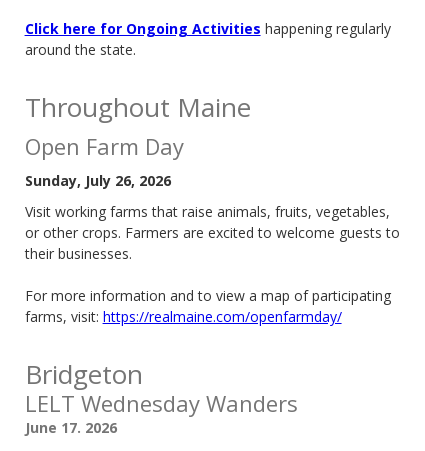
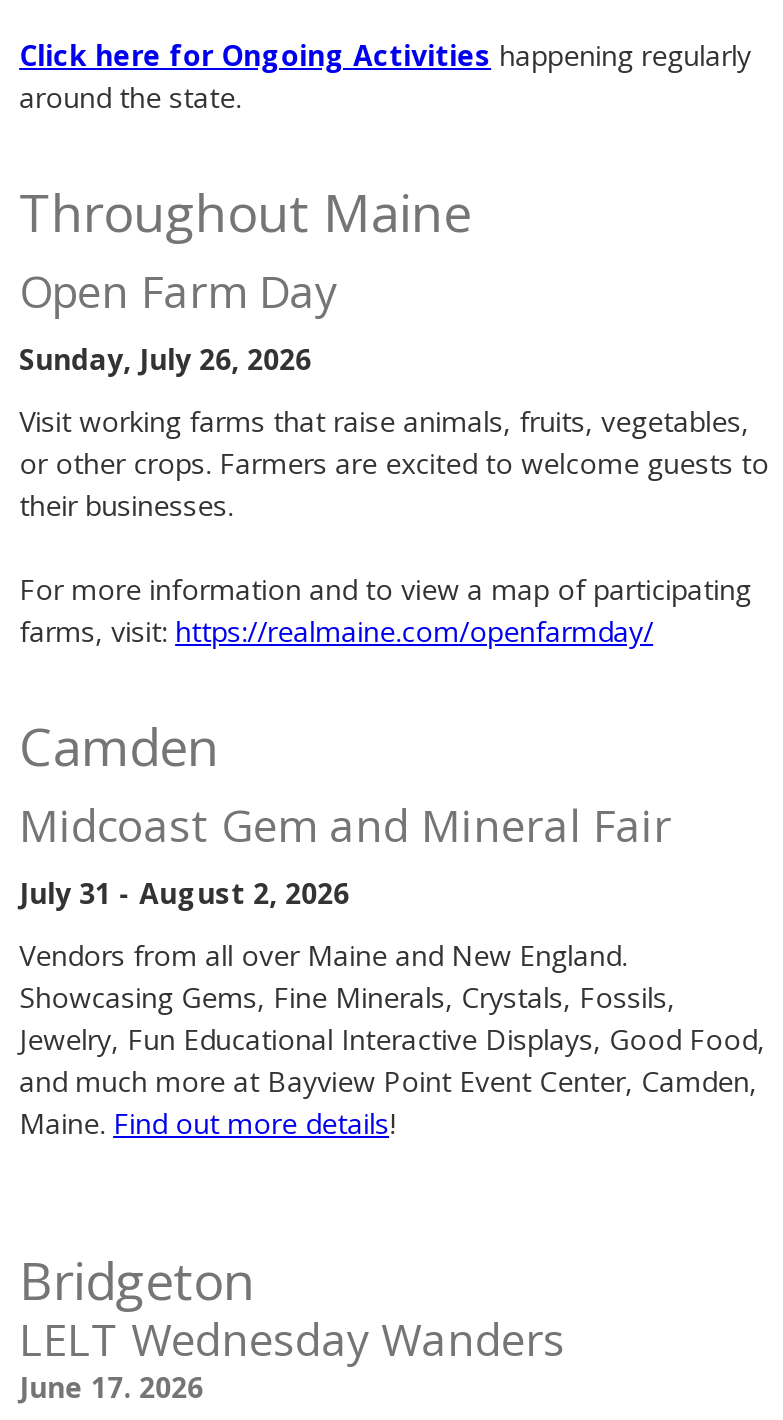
none -> [19,709,765,1141] Camden | Midcoast Gem and Mineral Fair | July 31 - August 2, 2026 | Vendors from all over Maine and New England. | Showcasing Gems, Fine Minerals, Crystals, Fossils, | Jewelry, Fun Educational Interactive Displays, Good Food, | and much more at Bayview Point Event Center, Camden, | Maine. Find out more details!

